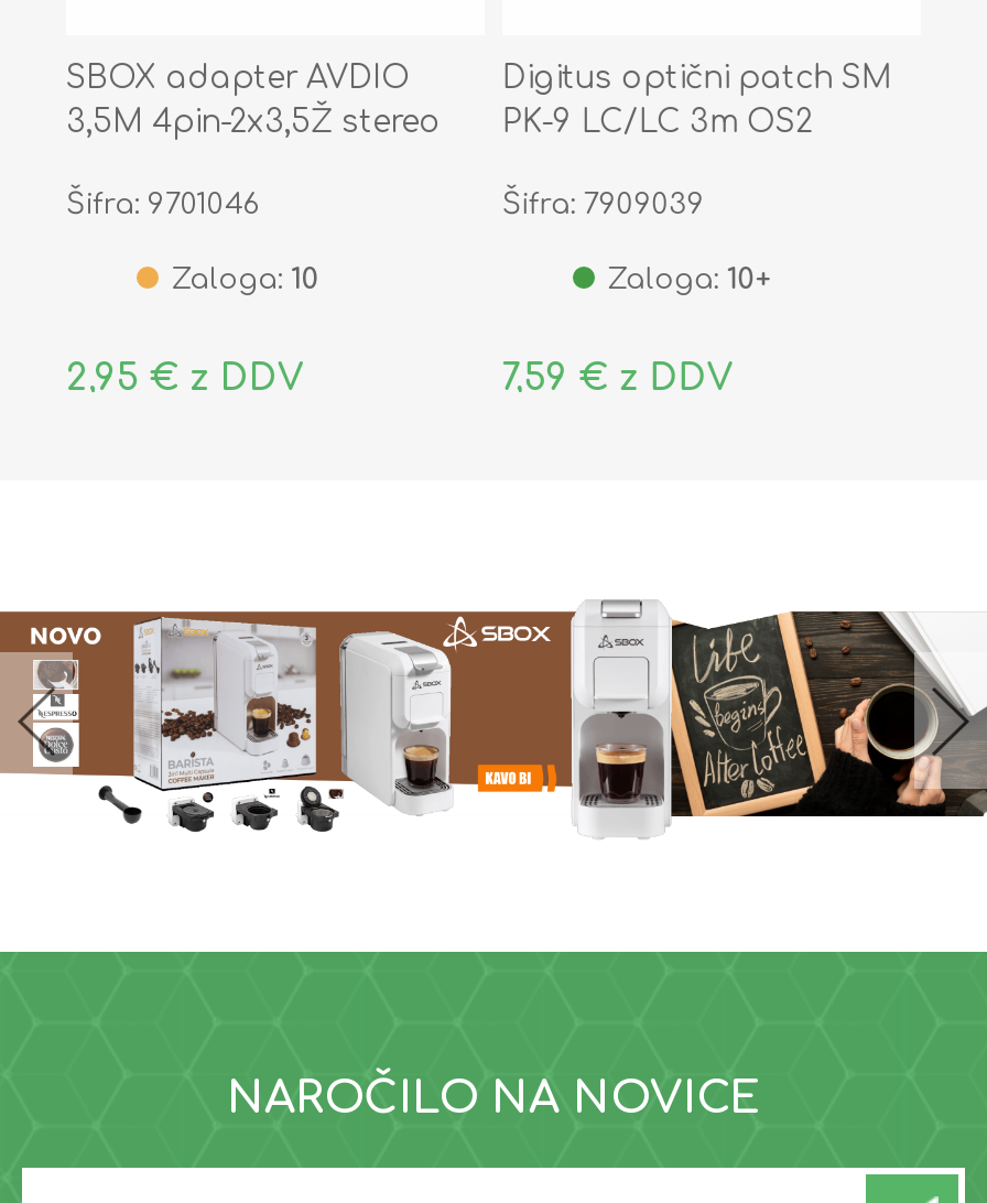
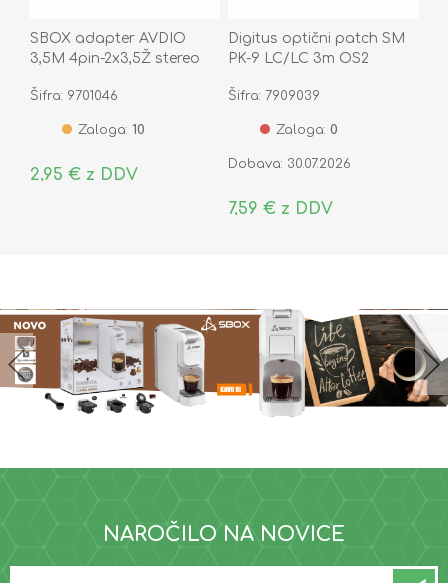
[608,264,771,295] Zaloga: 10+ -> [228,123,351,171] Zaloga: 0 | Dobava: 30.07.2026

